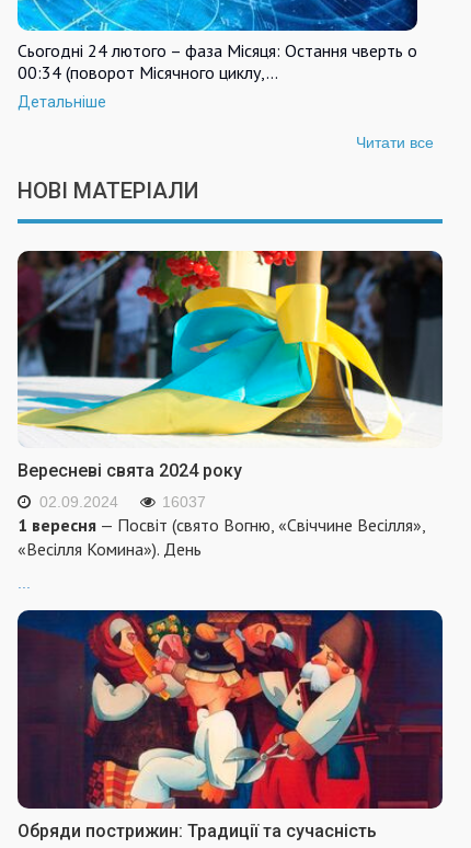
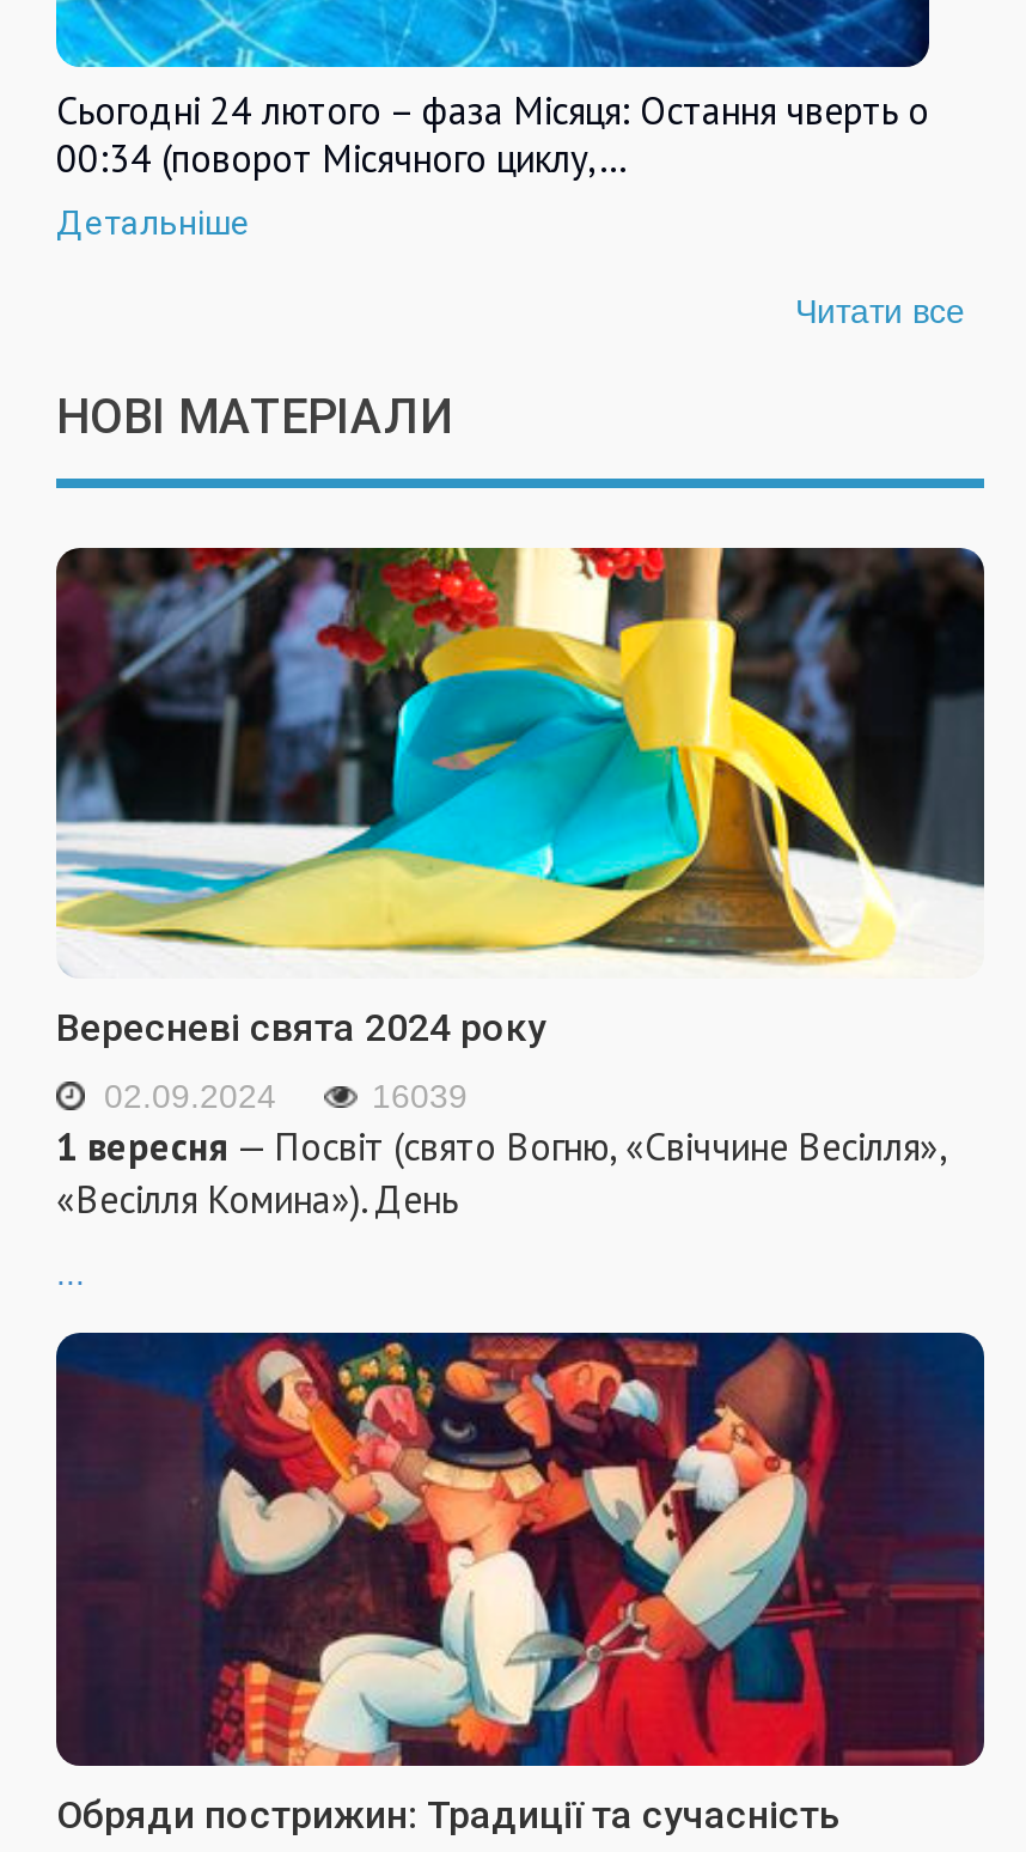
[162,493,206,511] 16037 -> [372,1077,468,1116] 16039

